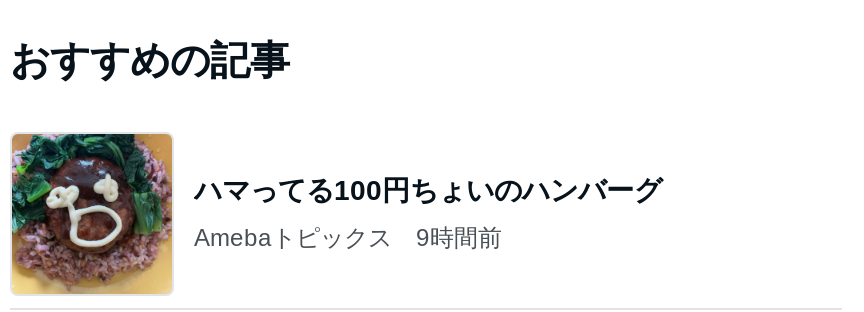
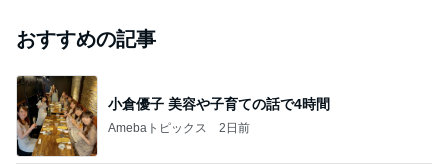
[10,132,662,296] [image] | ハマってる100円ちょいのハンバーグ -> [16,75,330,157] [image] | 小倉優子 美容や子育ての話で4時間
[194,223,502,251] Amebaトピックス 9時間前 -> [108,120,250,134] Amebaトピックス 2日前

